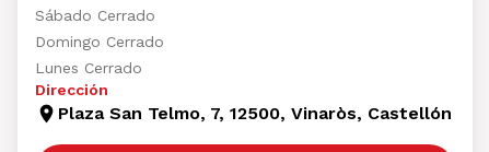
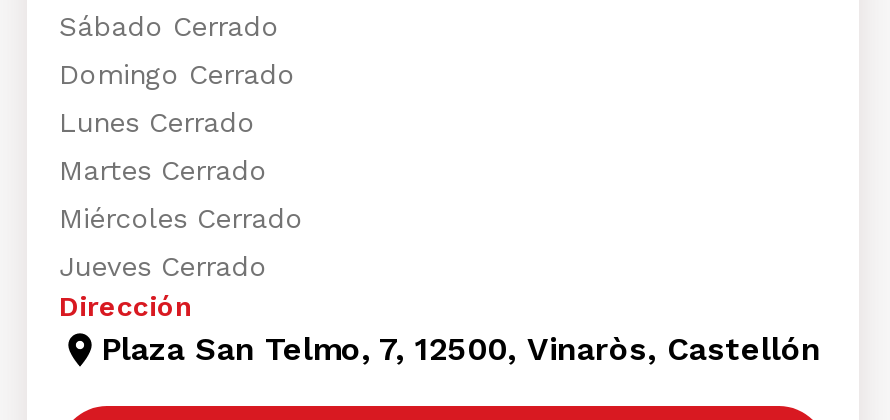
none -> [59,154,303,282] Martes Cerrado | Miércoles Cerrado | Jueves Cerrado

